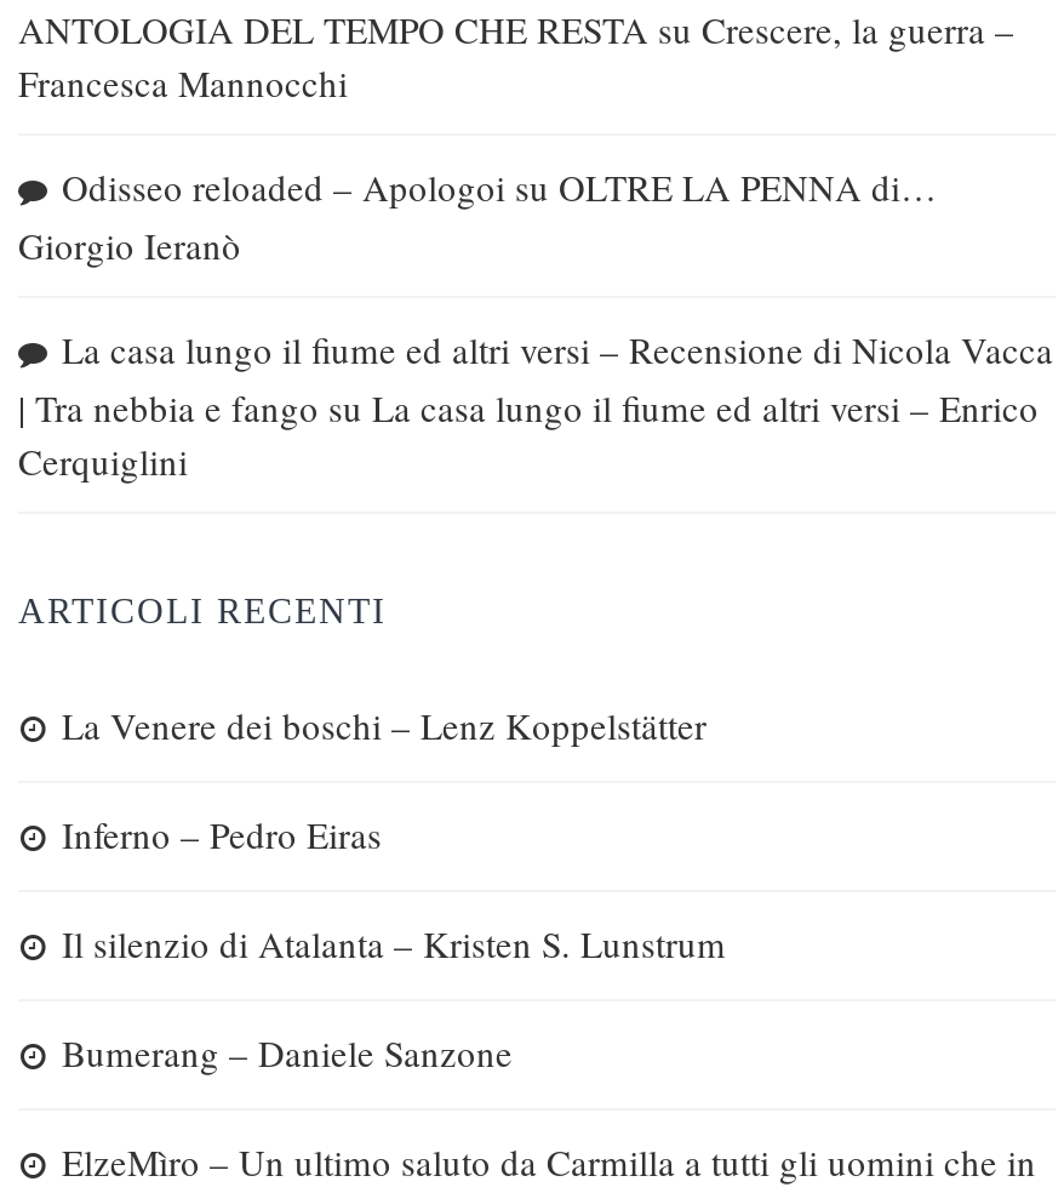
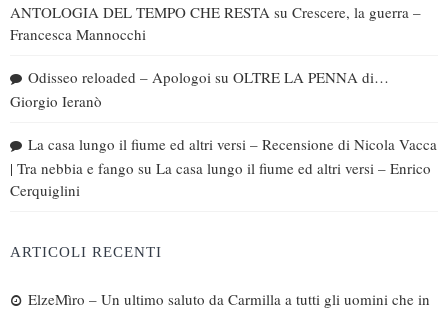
[62,701,726,1076] La Venere dei boschi – Lenz Koppelstätter | Inferno – Pedro Eiras | Il silenzio di Atalanta – Kristen S. Lunstrum | Bumerang – Daniele Sanzone -> none

